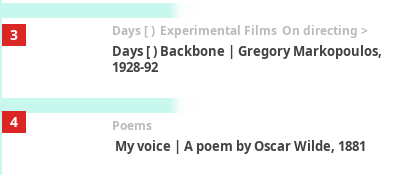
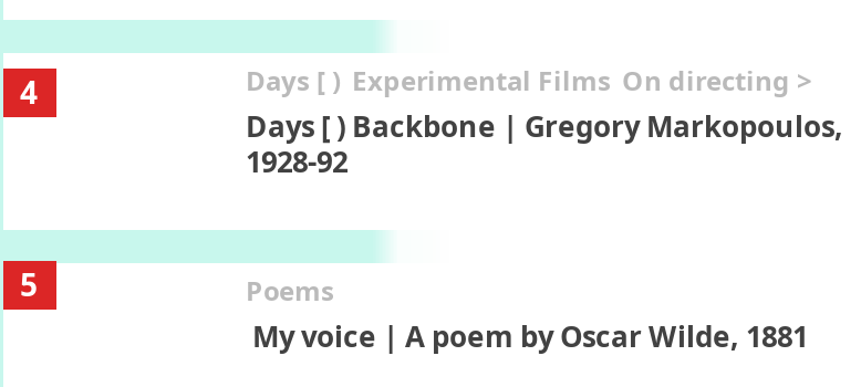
[9,25,17,44] 3 -> [20,70,38,112] 4
[9,112,17,131] 4 -> [20,263,38,305] 5

